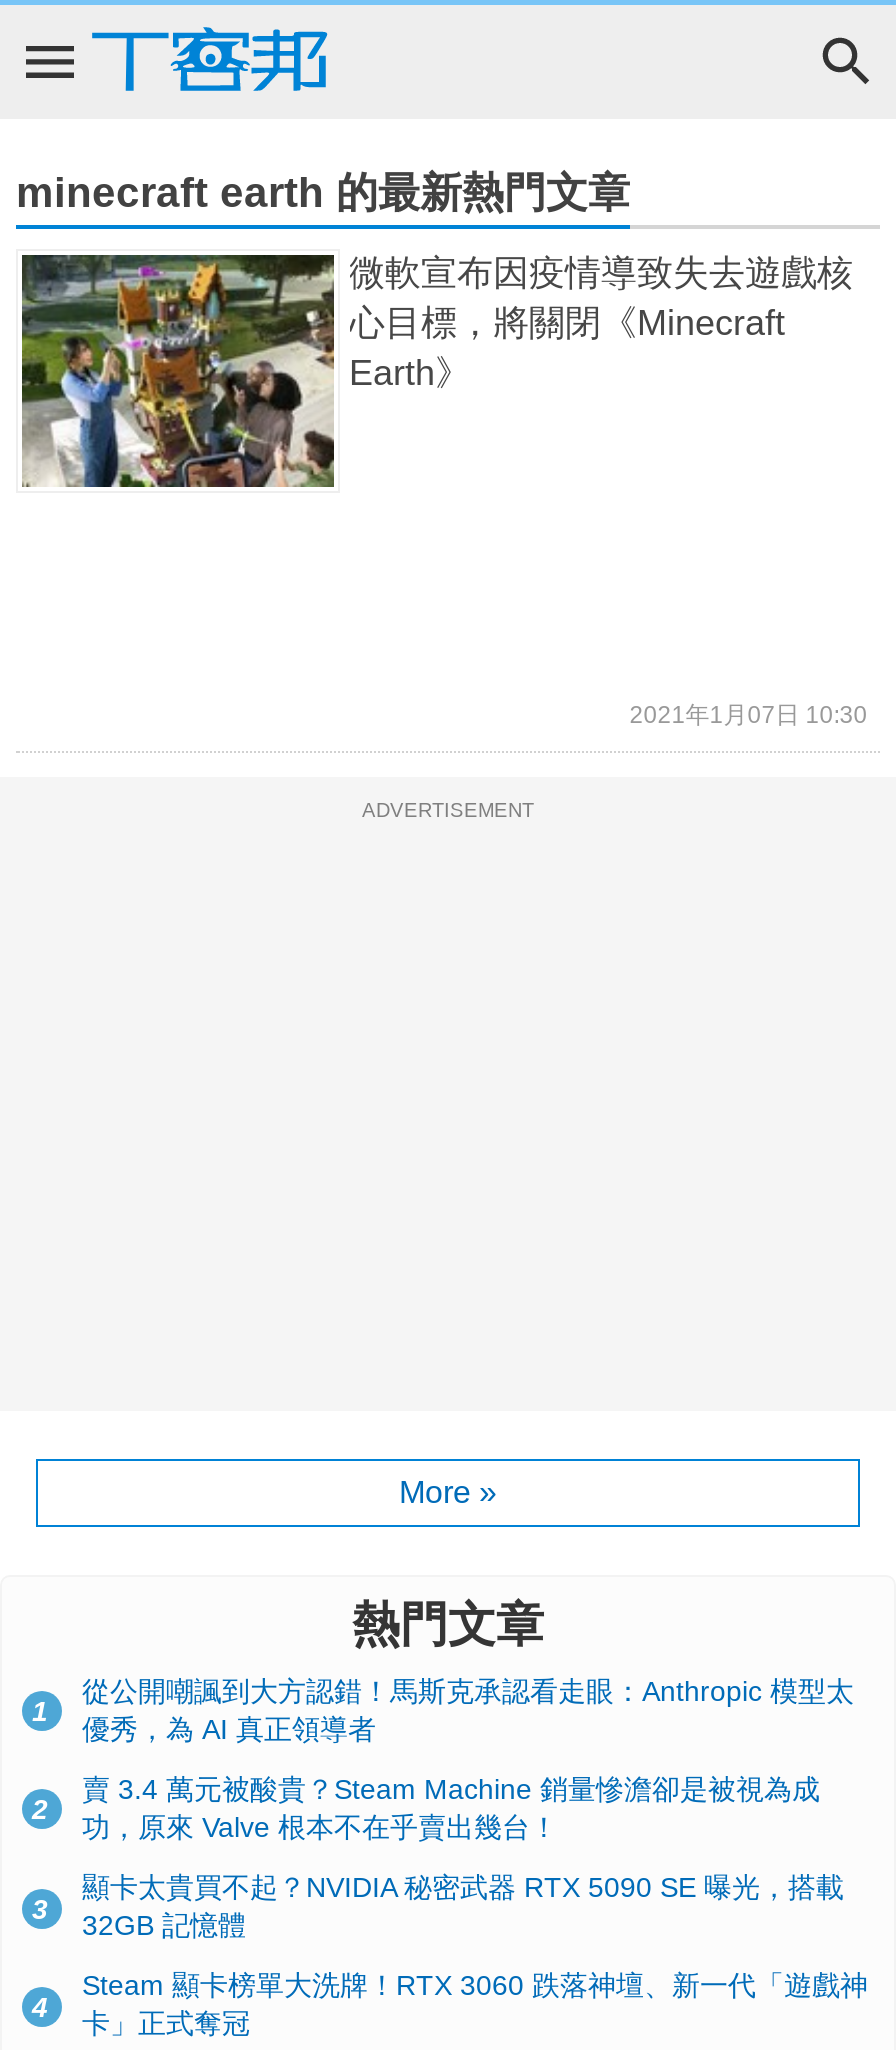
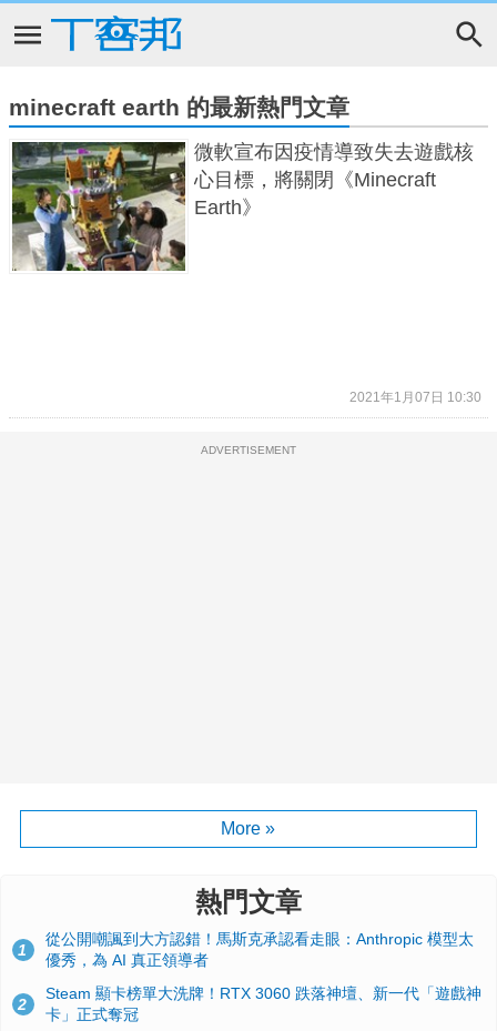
[32,1773,820,1924] 賣 3.4 萬元被酸貴？Steam Machine 銷量慘澹卻是被視為成 | 功，原來 Valve 根本不在乎賣出幾台！ | 3 -> none
[32,1871,844,2022] 顯卡太貴買不起？NVIDIA 秘密武器 RTX 5090 SE 曝光，搭載 | 32GB 記憶體 | 4 -> none

